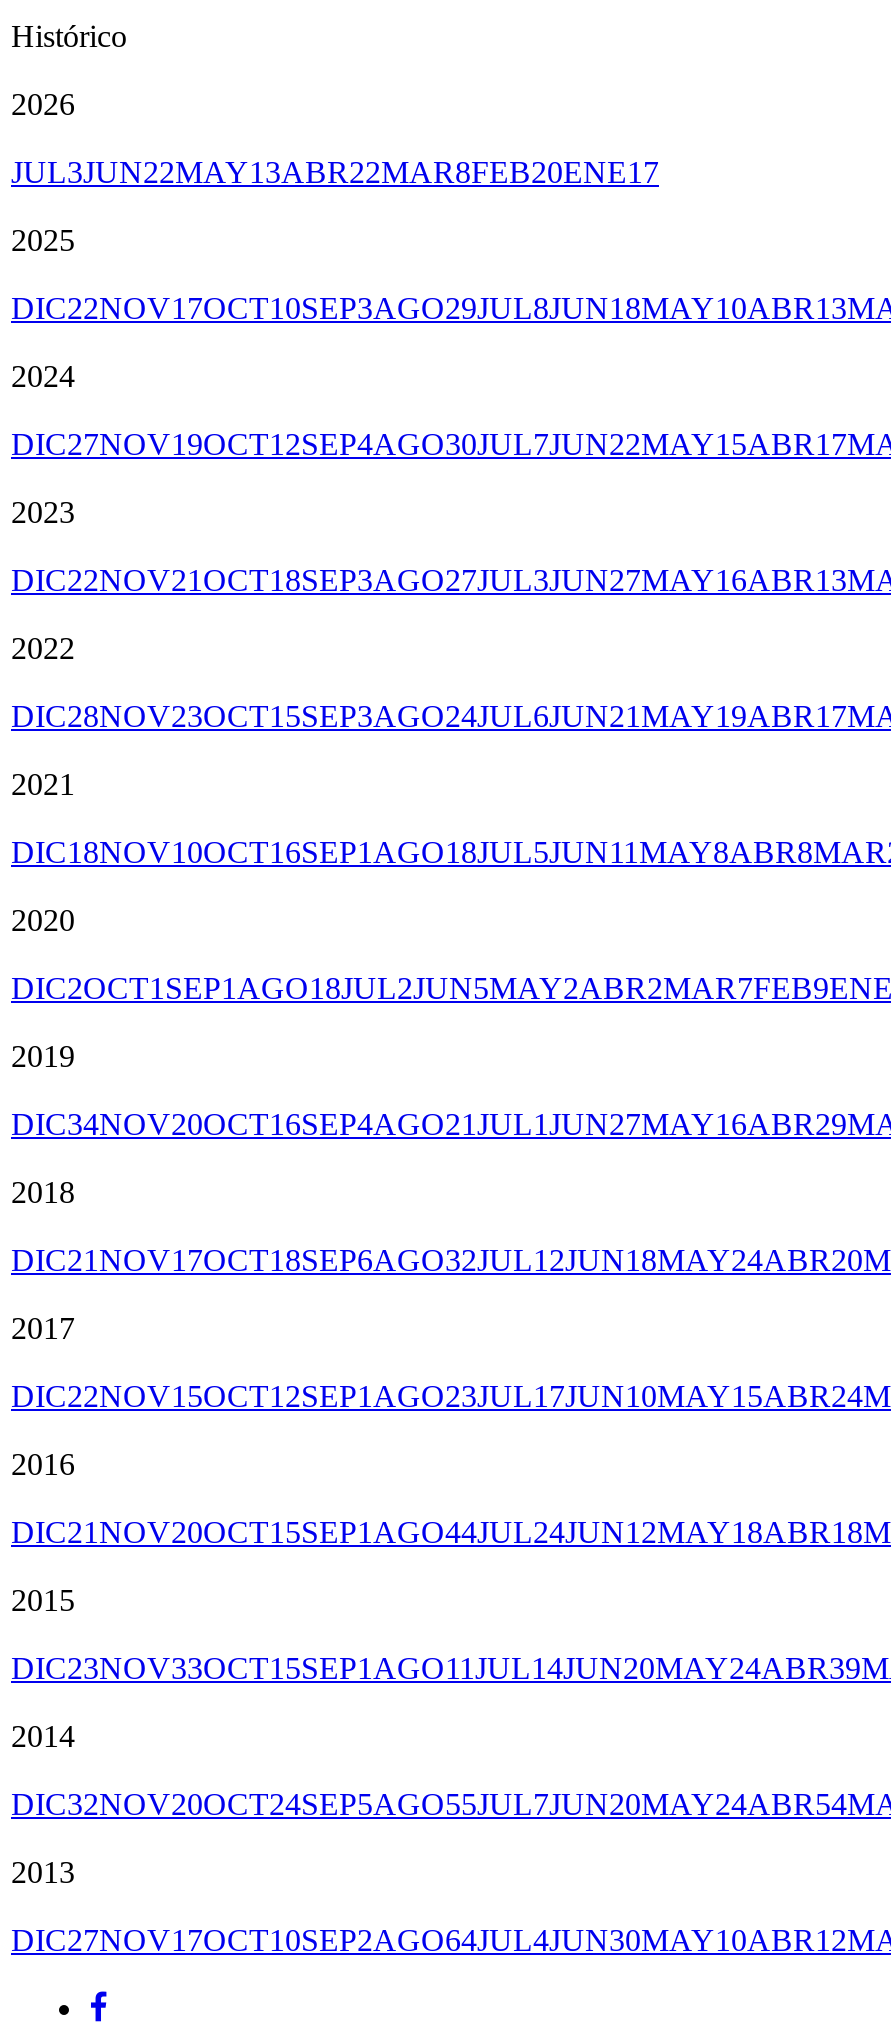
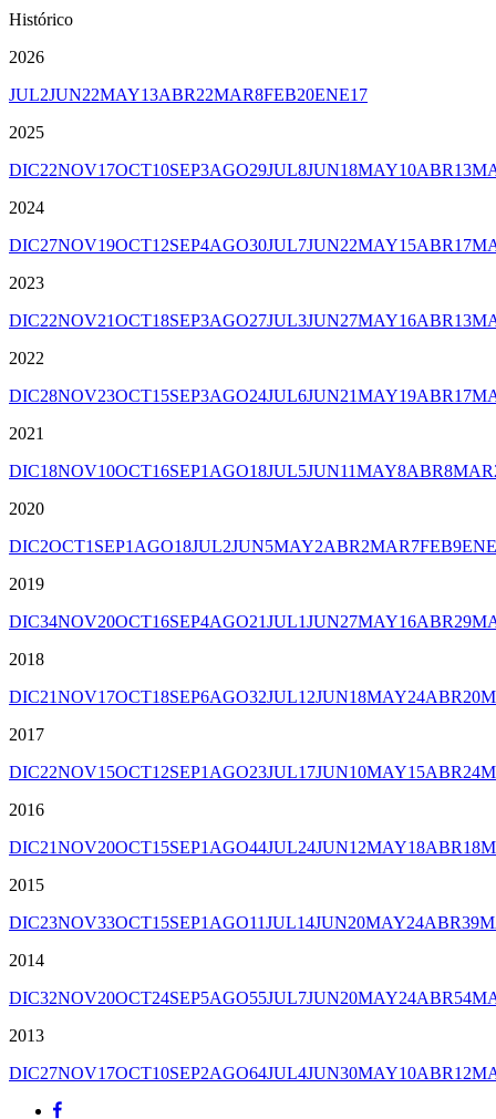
[11,154,659,188] JUL 3JUN22MAY13ABR 22MAR8FEB20ENE17 -> [9,85,368,104] JUL 2JUN22MAY13ABR 22MAR8FEB20ENE17

